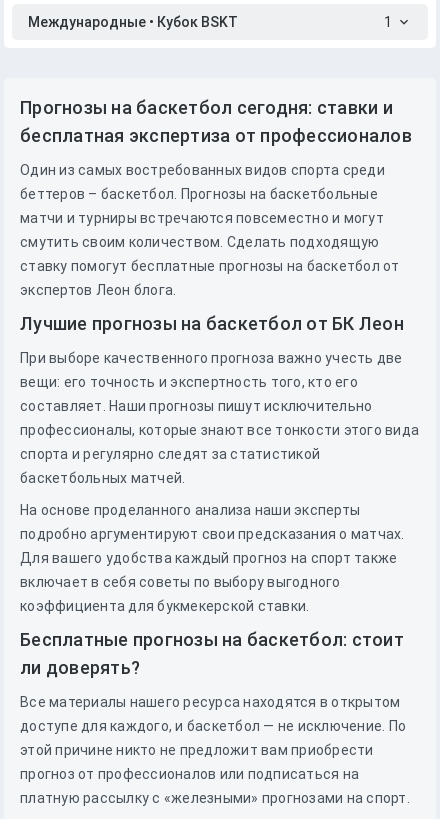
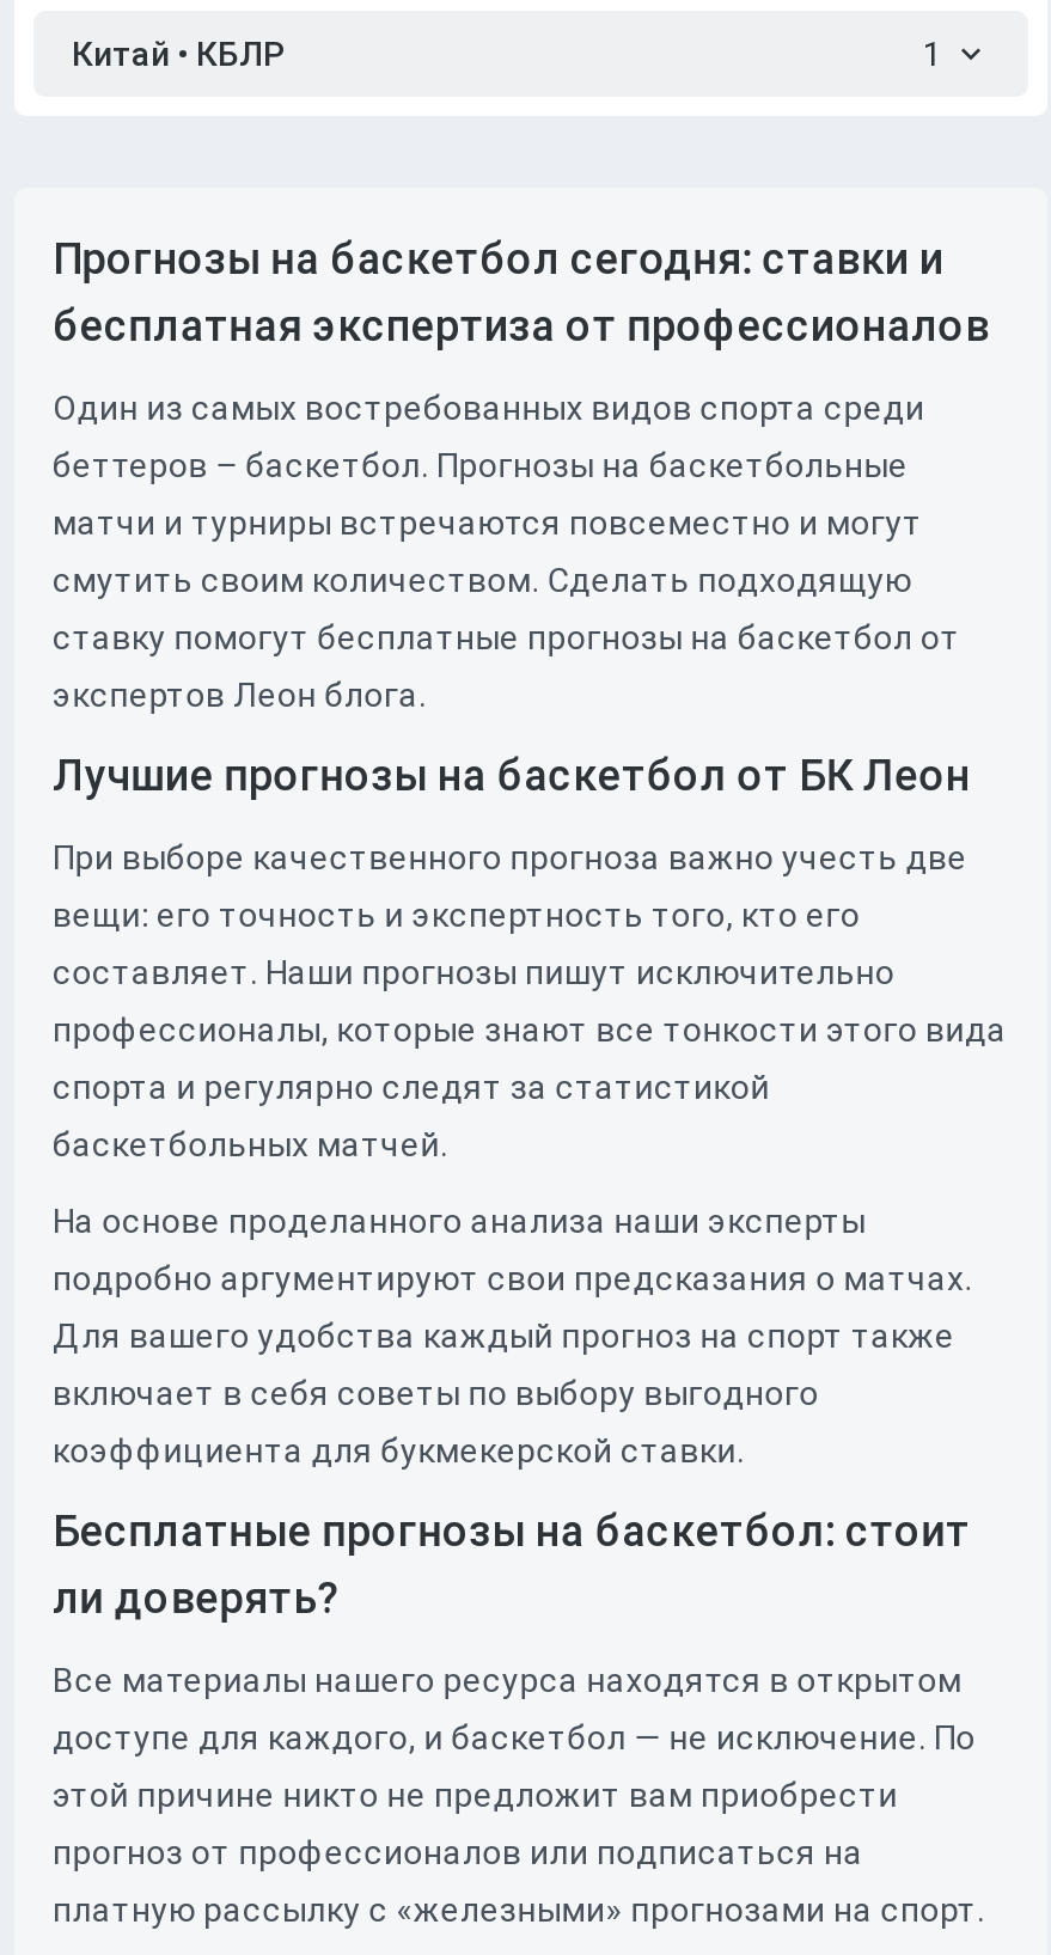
[28,14,238,30] Международные • Кубок BSKT -> [72,35,285,73] Китай • КБЛР

